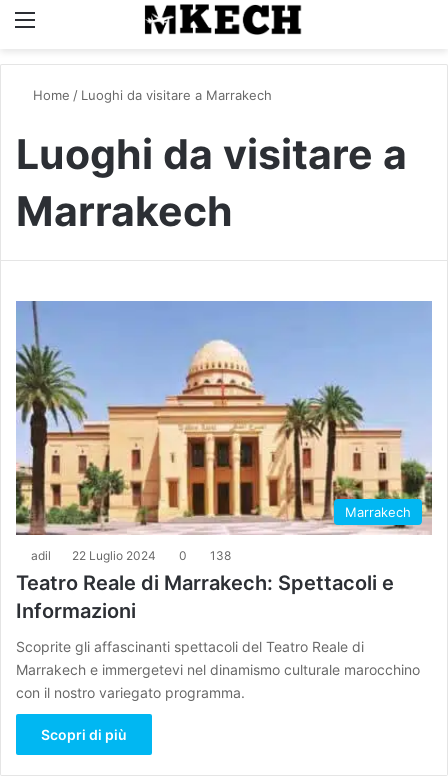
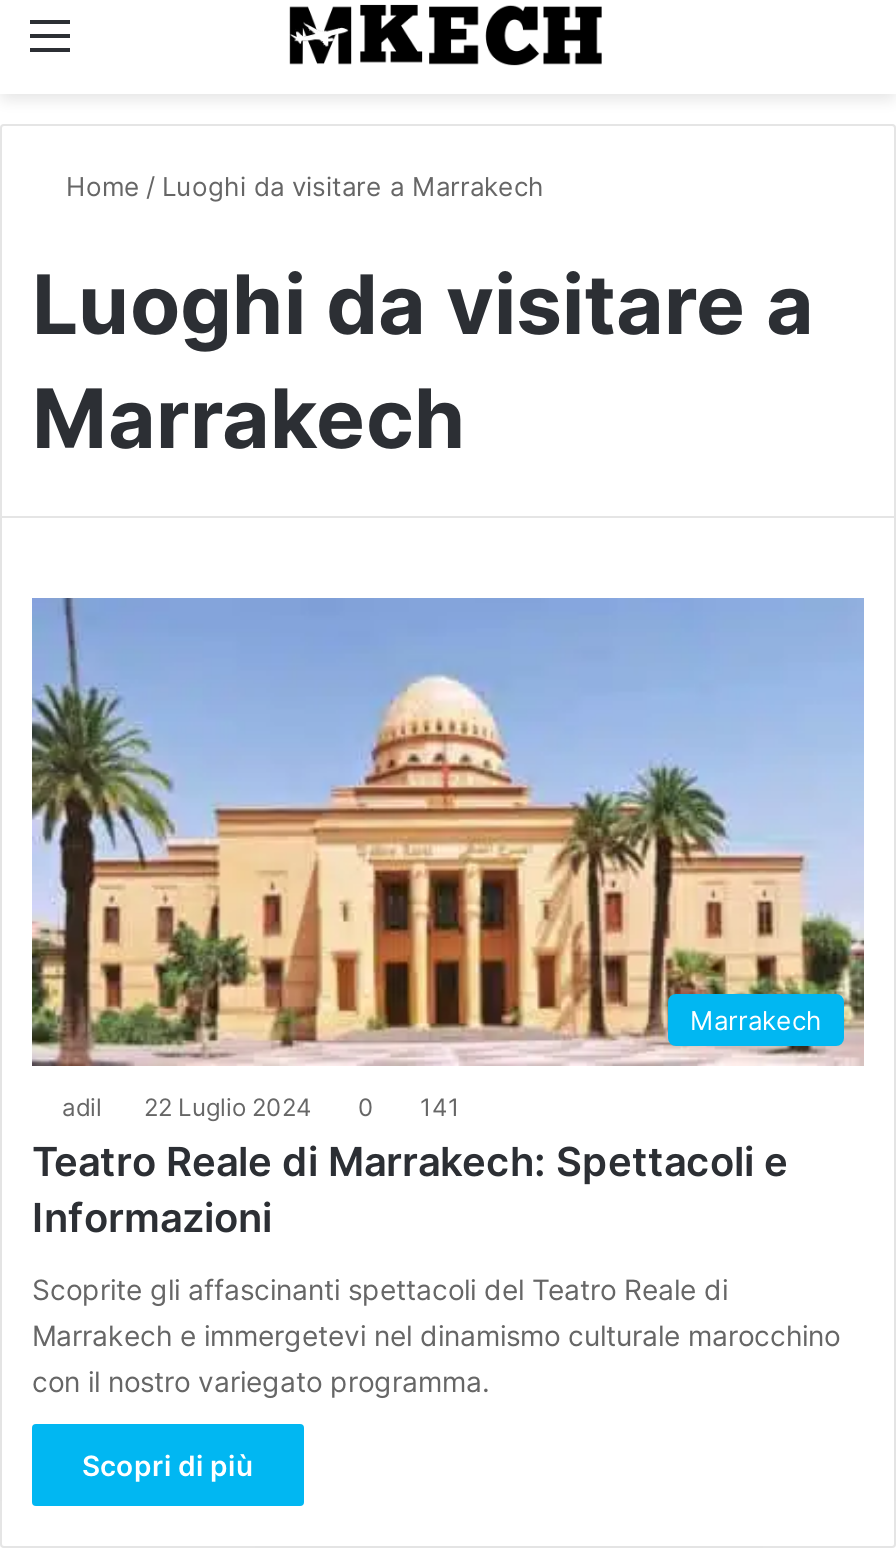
[31,548,231,563] adil 22 Luglio 2024 0 138 -> [62,1093,460,1123] adil 22 Luglio 2024 0 141

